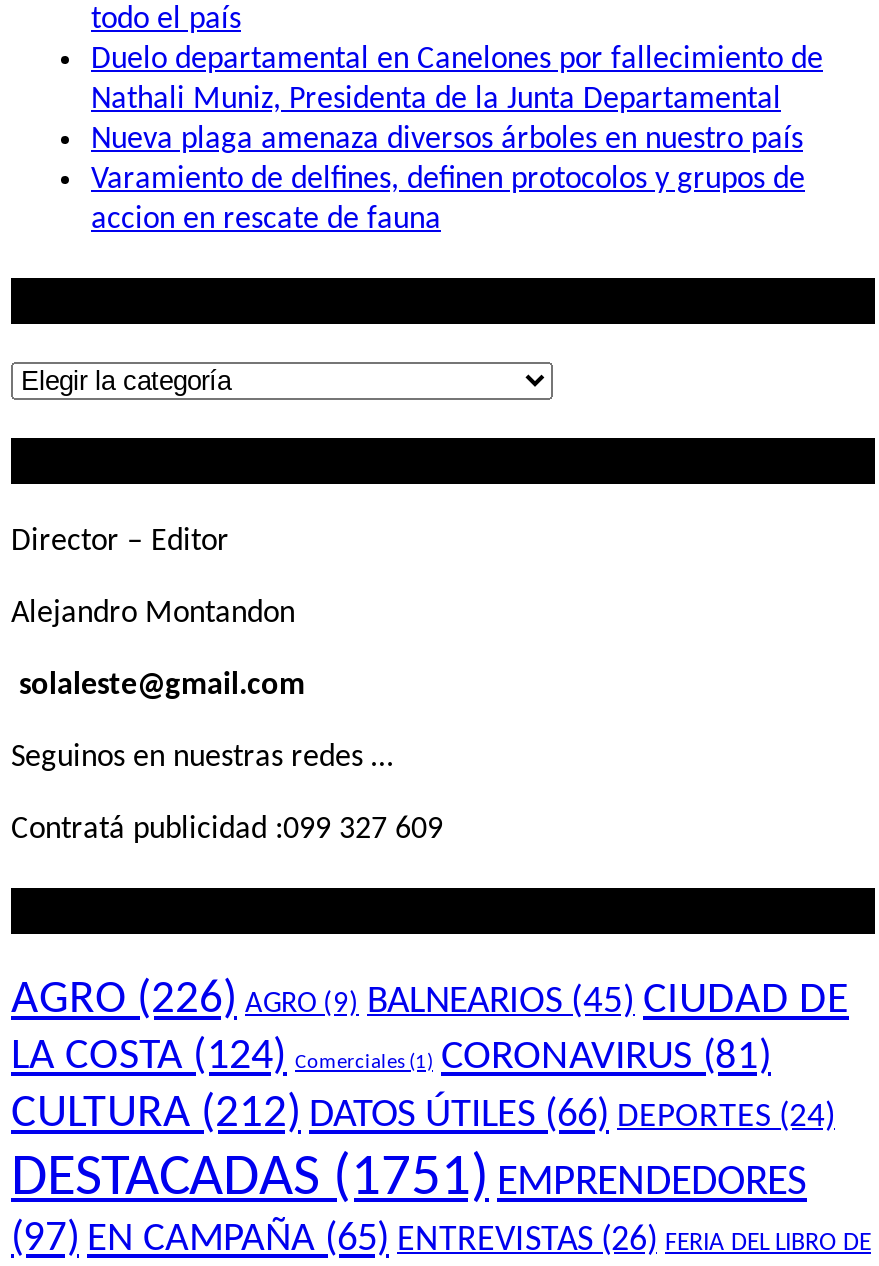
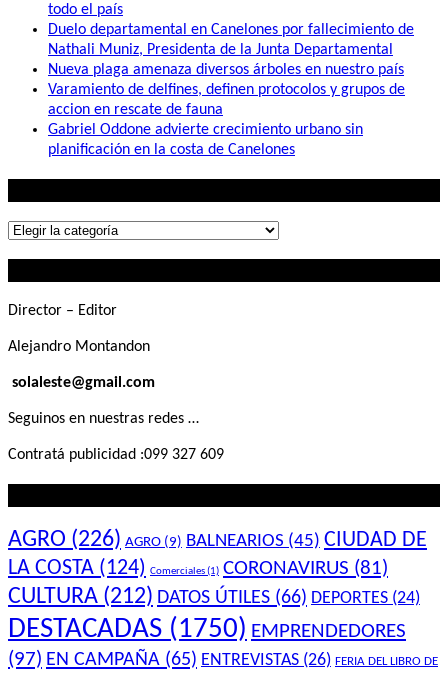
none -> [48,122,363,158] Gabriel Oddone advierte crecimiento urbano sin | planificación en la costa de Canelones
[11,1149,807,1207] DESTACADAS (1751) EMPRENDEDORES -> [8,614,406,643] DESTACADAS (1750) EMPRENDEDORES

